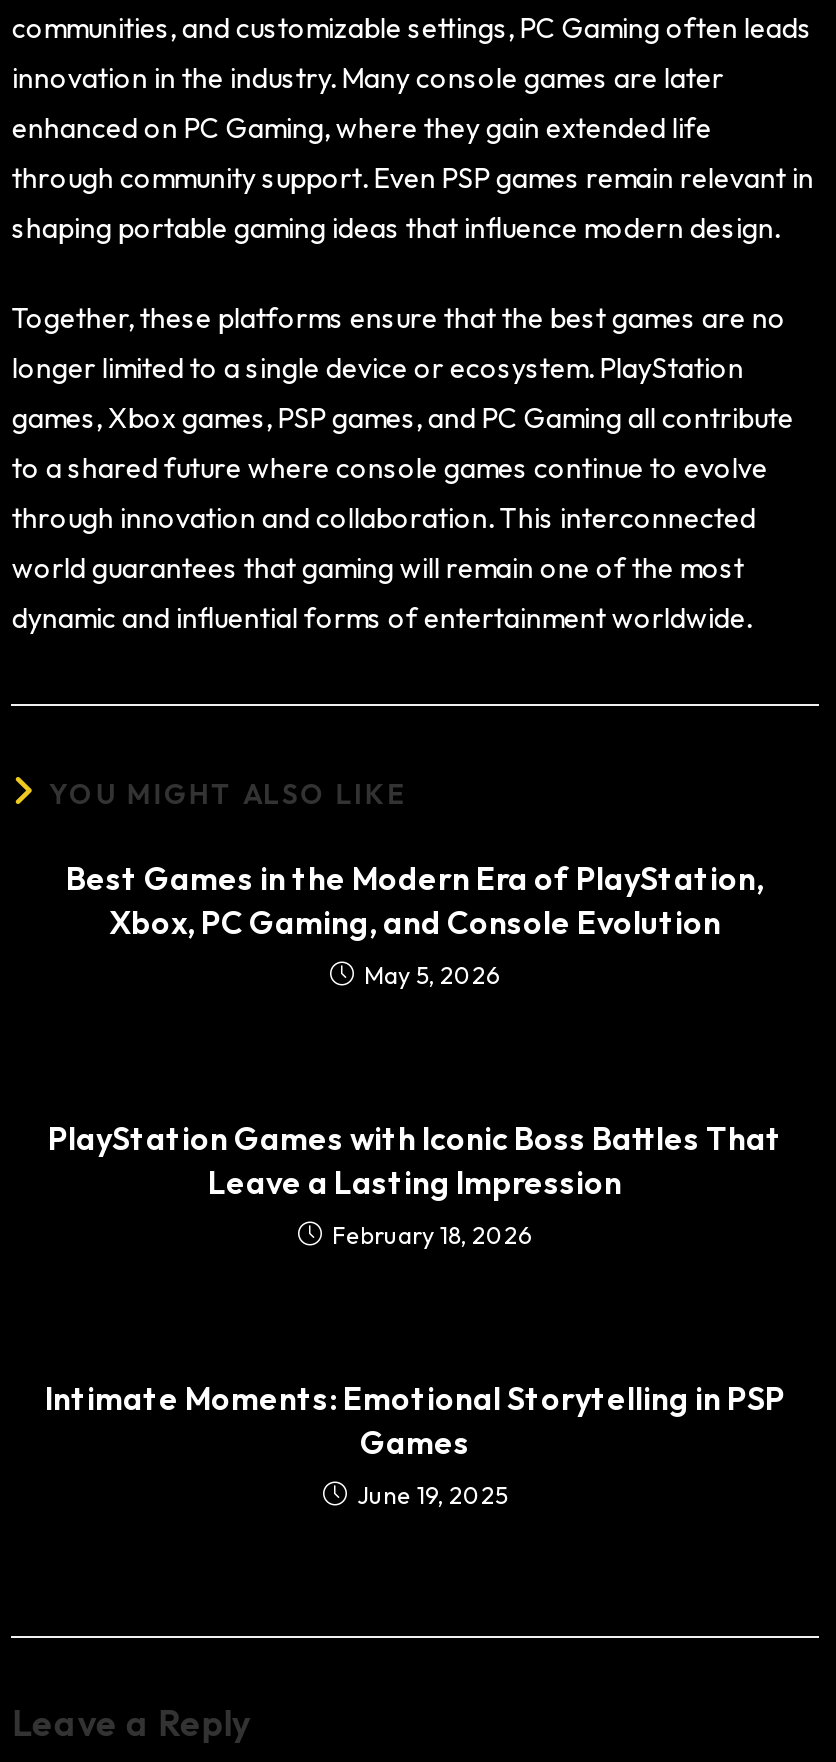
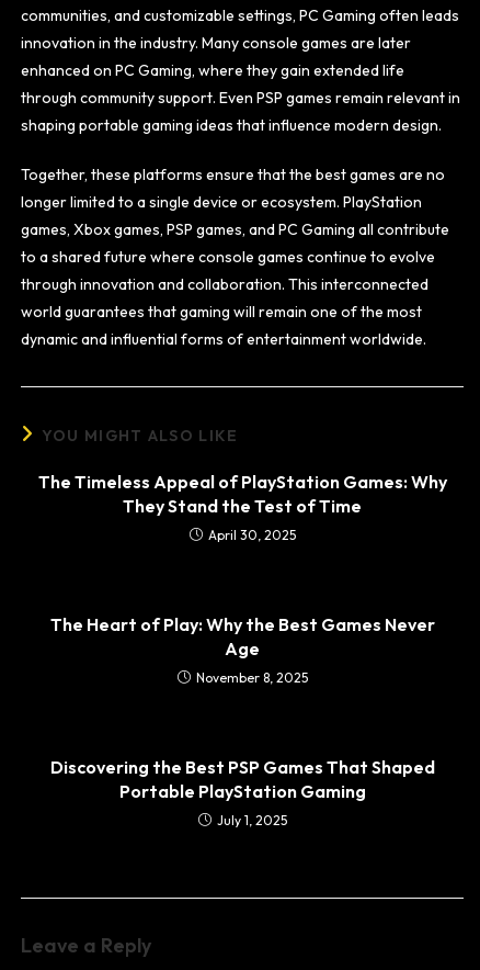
[66,858,764,990] Best Games in the Modern Era of PlayStation, | Xbox, PC Gaming, and Console Evolution | May 5, 2026 -> [38,471,447,543] The Timeless Appeal of PlayStation Games: Why | They Stand the Test of Time | April 30, 2025
[48,1118,782,1250] PlayStation Games with Iconic Boss Battles That | Leave a Lasting Impression | February 18, 2026 -> [50,613,435,686] The Heart of Play: Why the Best Games Never | Age | November 8, 2025
[45,1378,785,1510] Intimate Moments: Emotional Storytelling in PSP | Games | June 19, 2025 -> [50,756,435,828] Discovering the Best PSP Games That Shaped | Portable PlayStation Gaming | July 1, 2025

